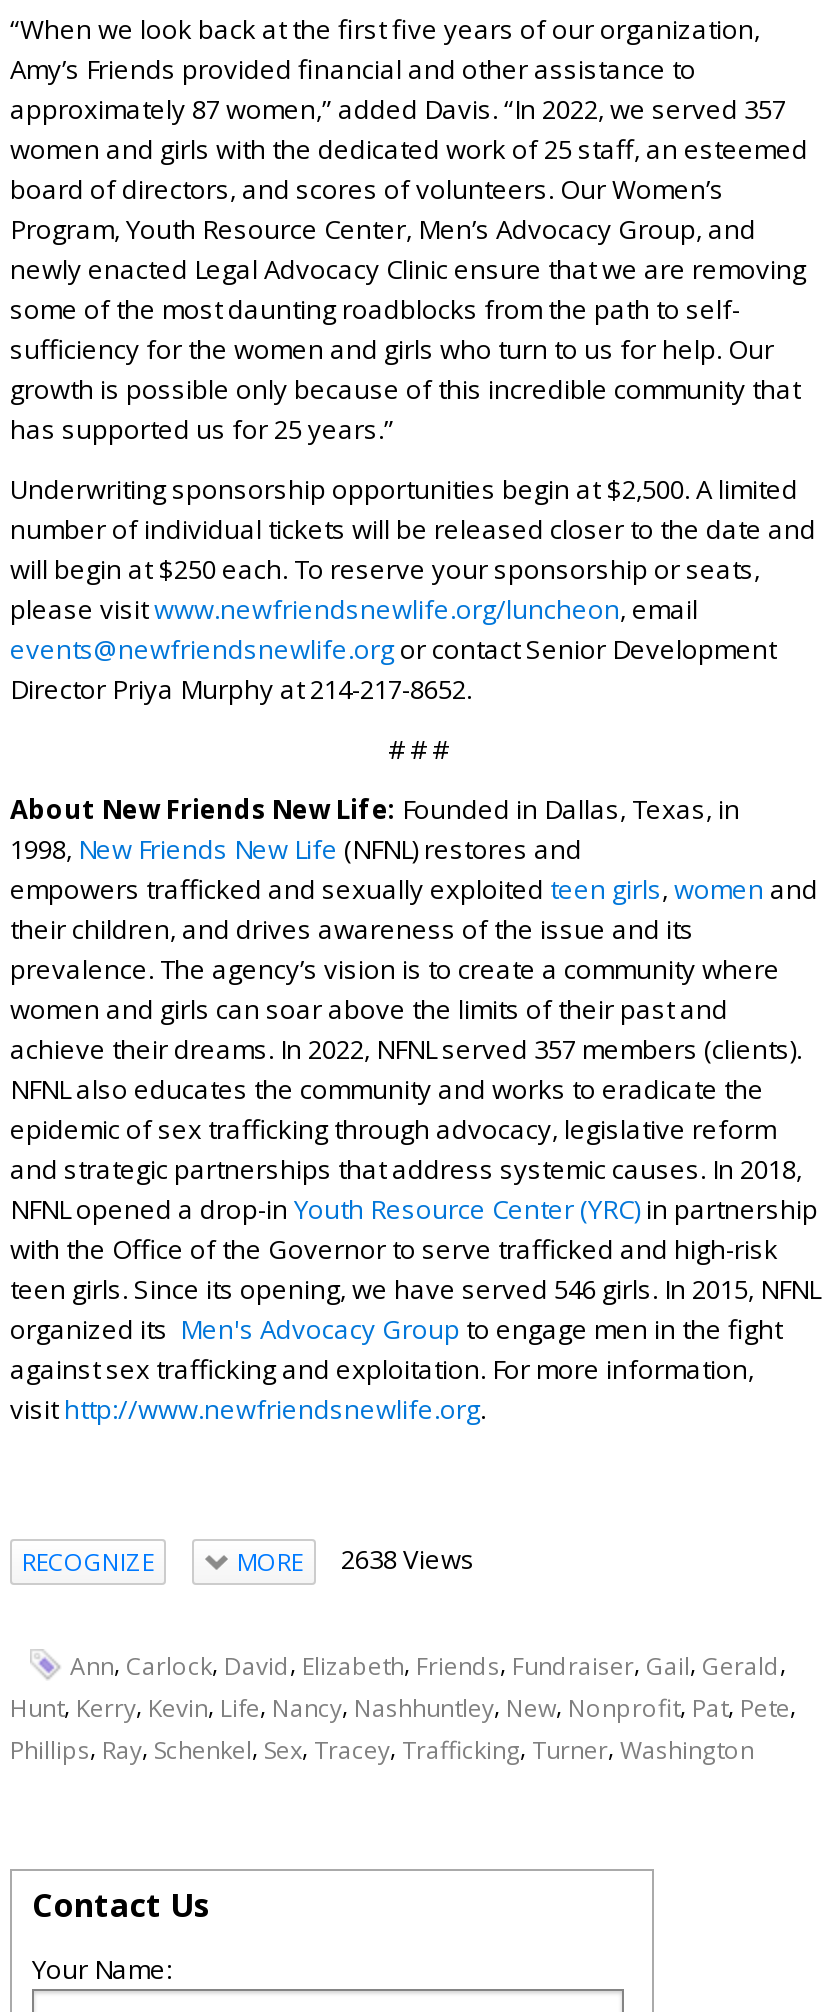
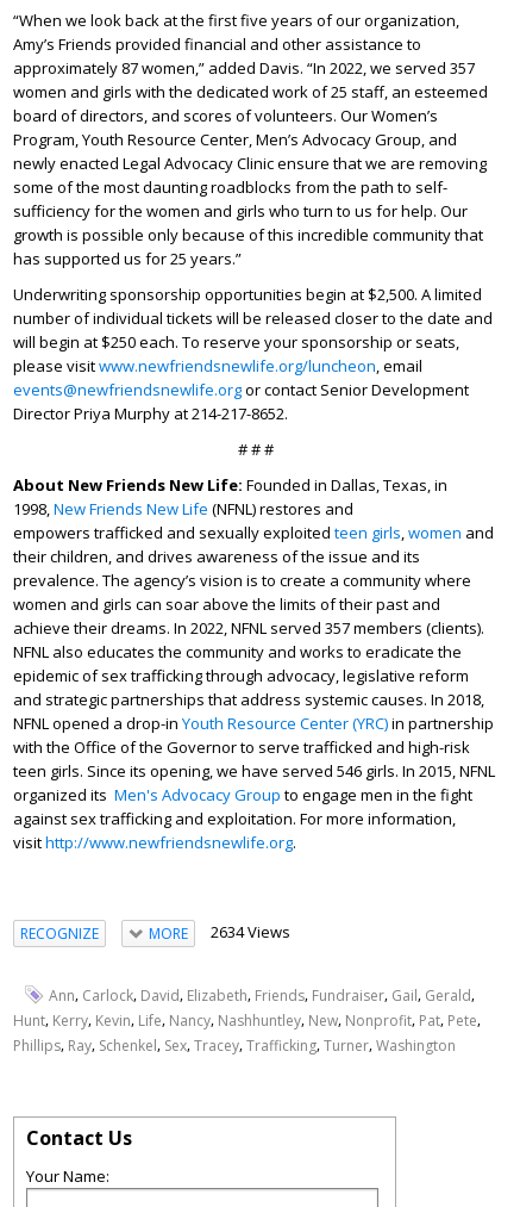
[237,1541,475,1579] MORE 2638 Views -> [148,921,290,944] MORE 2634 Views

